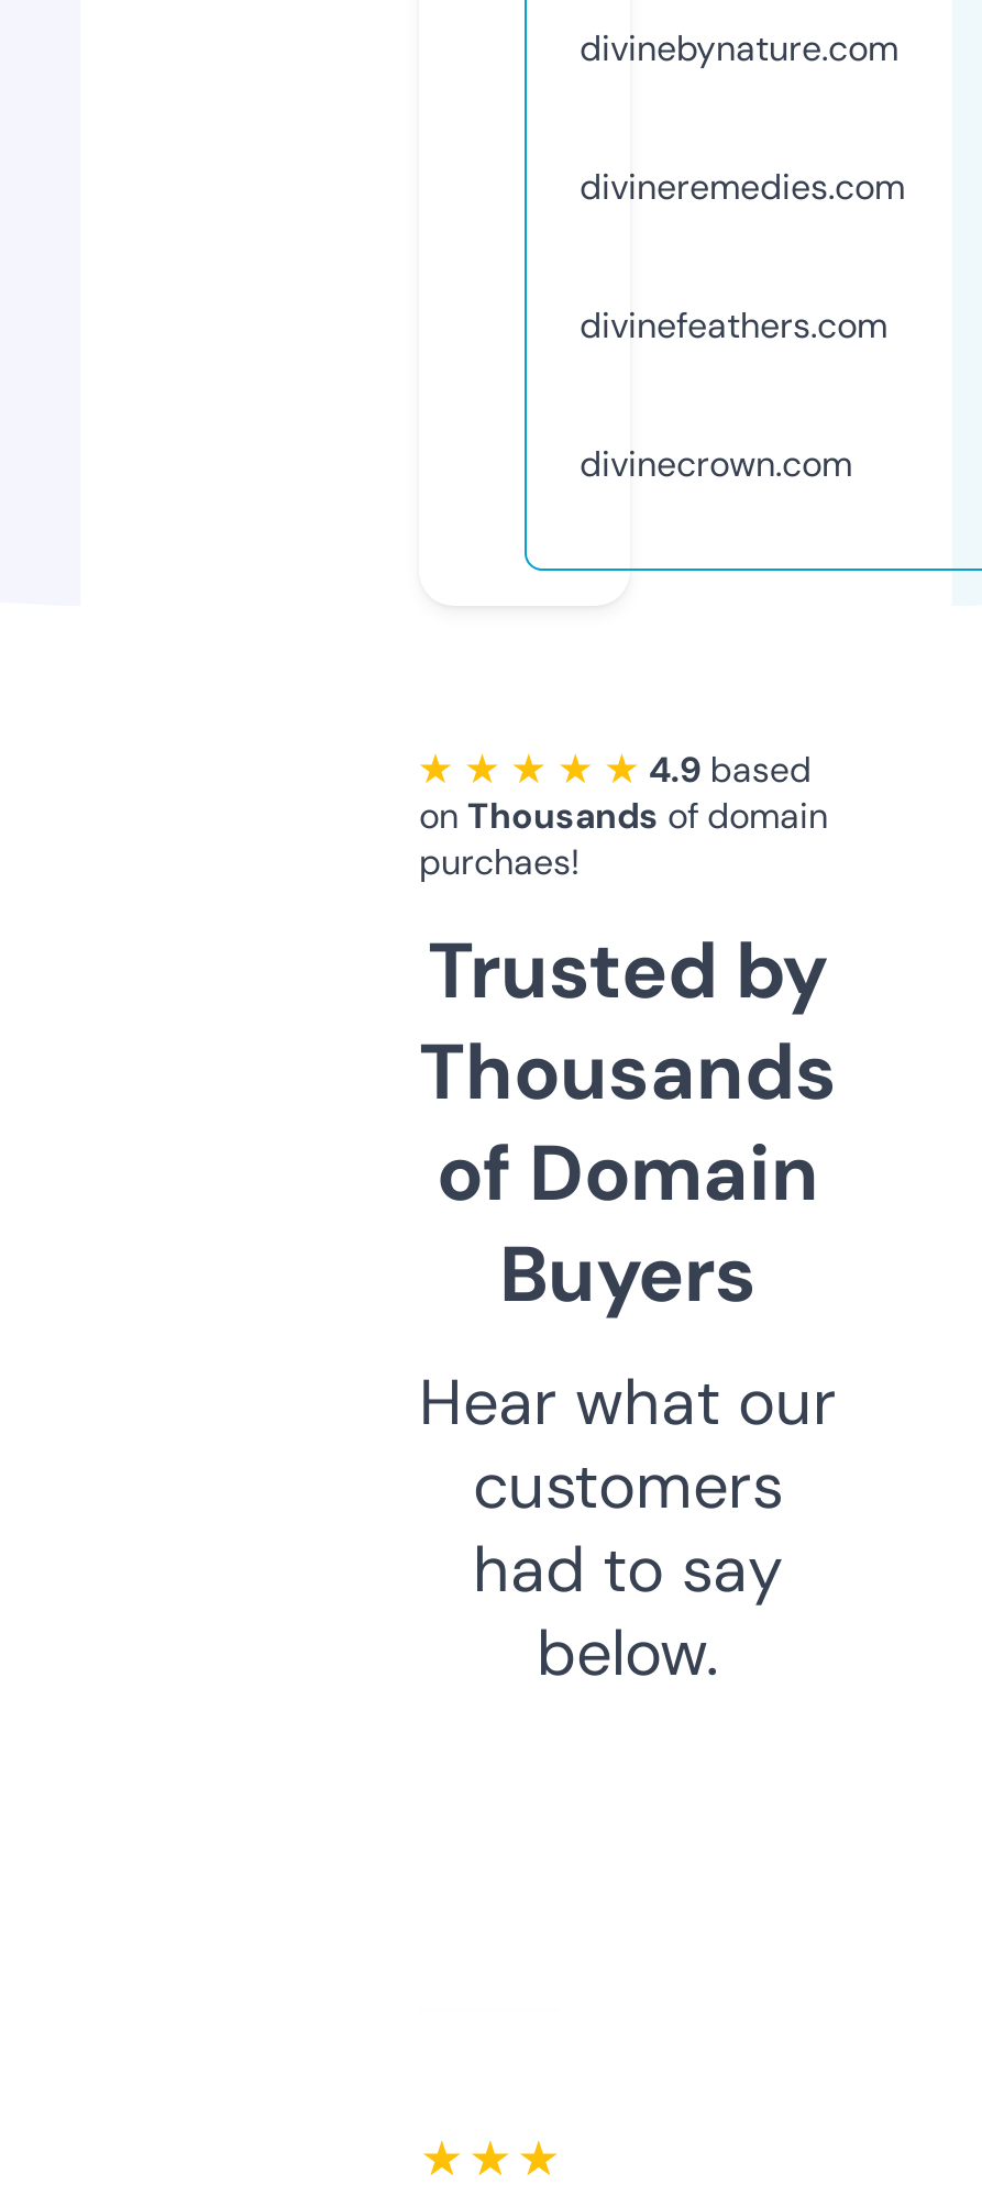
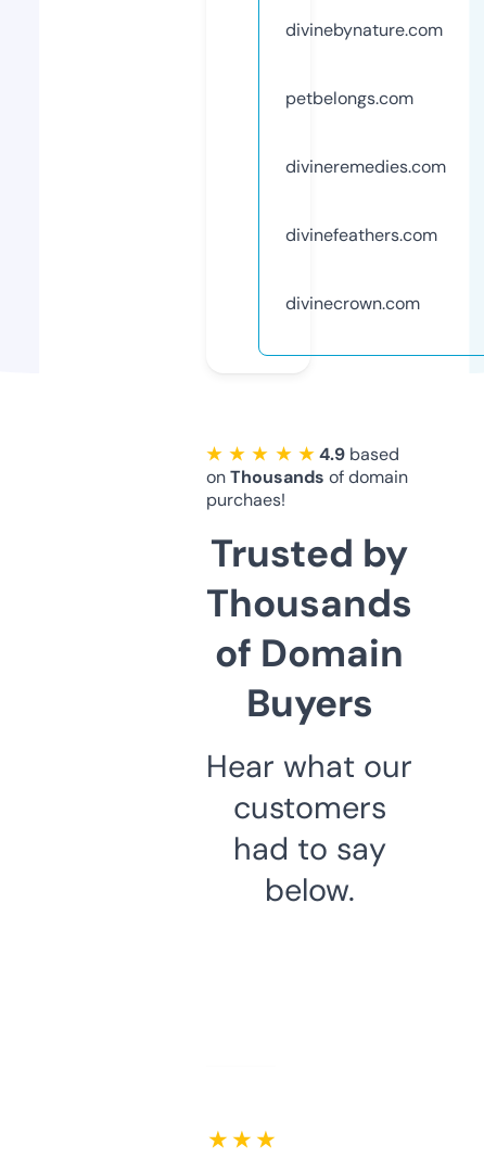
none -> [285,87,413,109] petbelongs.com

